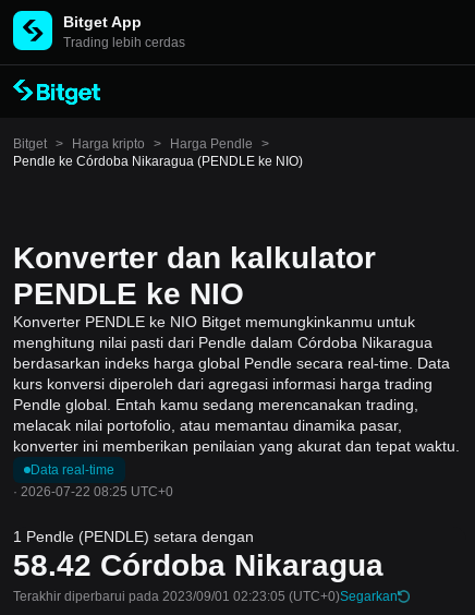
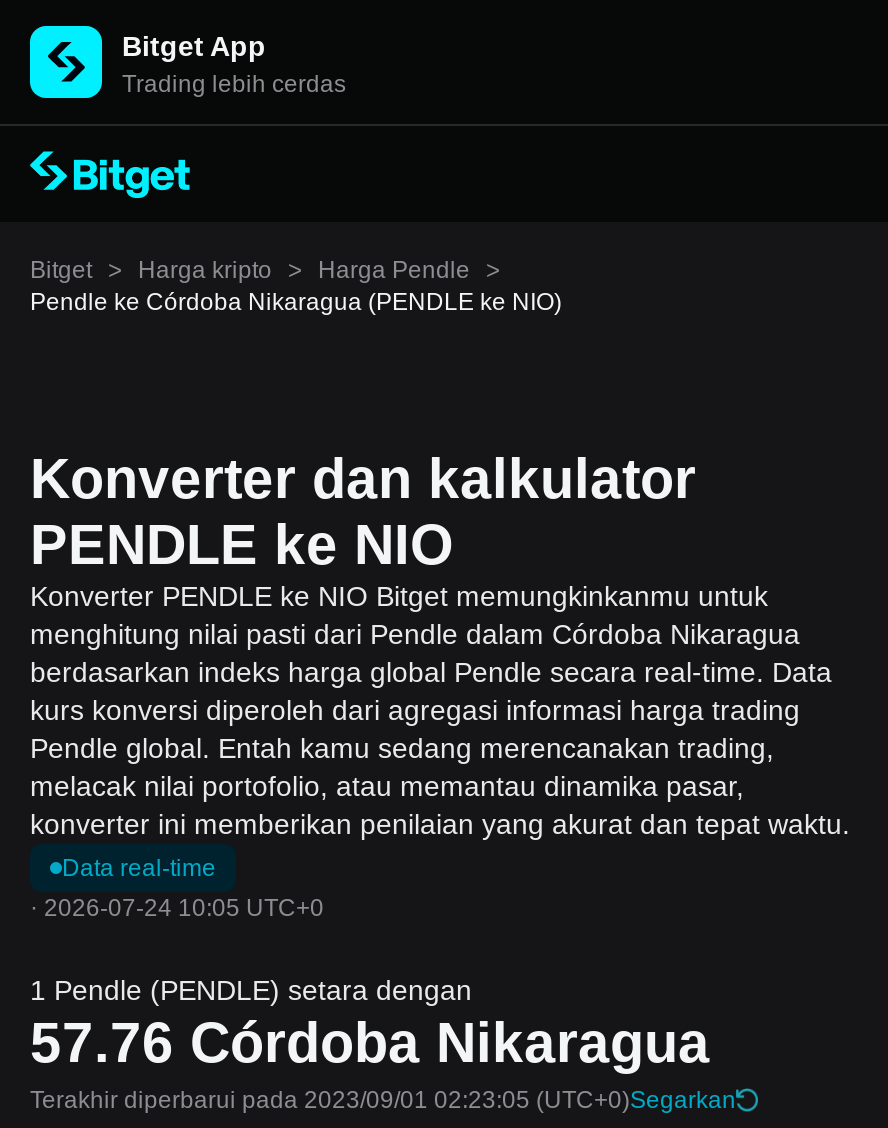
[13,484,173,499] · 2026-07-22 08:25 UTC+0 -> [30,894,324,922] · 2026-07-24 10:05 UTC+0
[13,548,383,582] 58.42 Córdoba Nikaragua -> [30,1012,710,1074] 57.76 Córdoba Nikaragua

